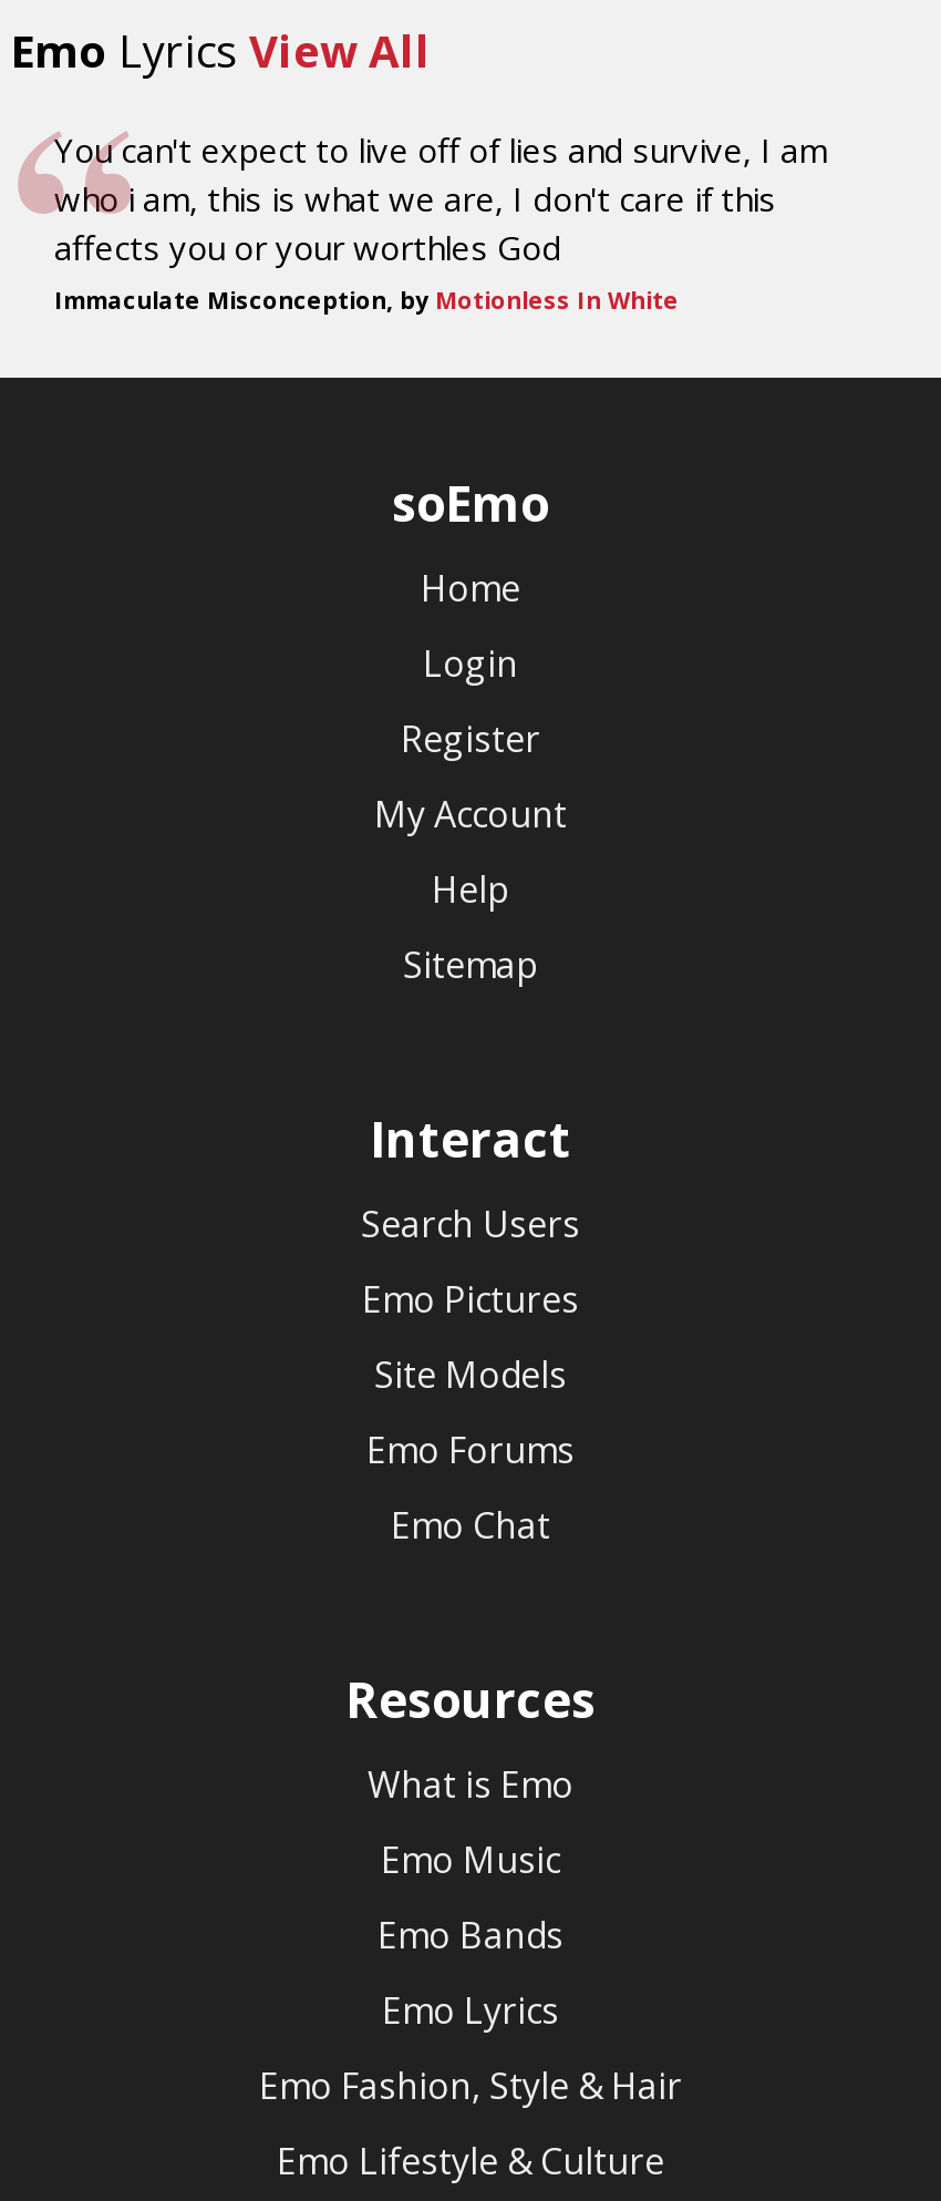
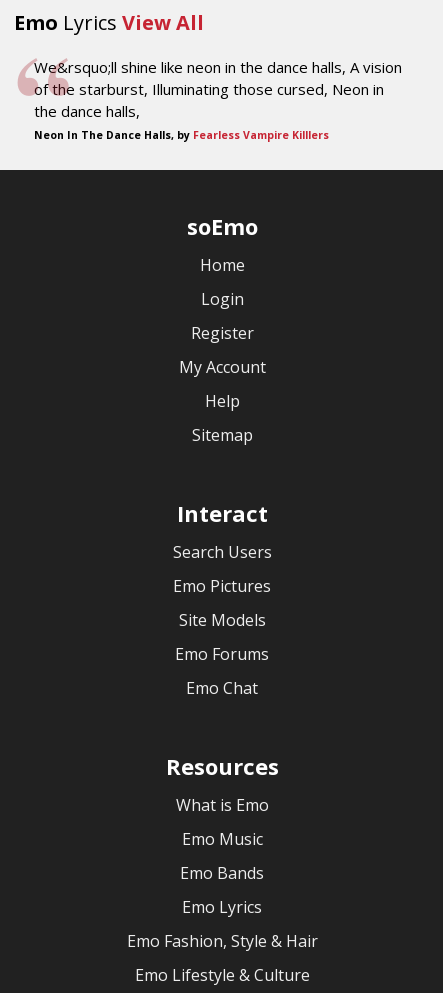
[54,128,827,317] You can't expect to live off of lies and survive, I am | who i am, this is what we are, I don't care if this | affects you or your worthles God | Immaculate Misconception, by Motionless In White -> [34,57,402,142] We&rsquo;ll shine like neon in the dance halls, A vision | of the starburst, Illuminating those cursed, Neon in | the dance halls, | Neon In The Dance Halls, by Fearless Vampire Killlers

